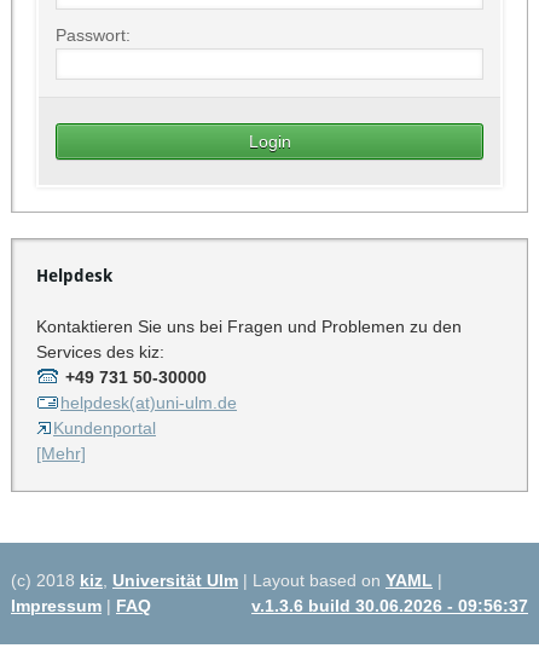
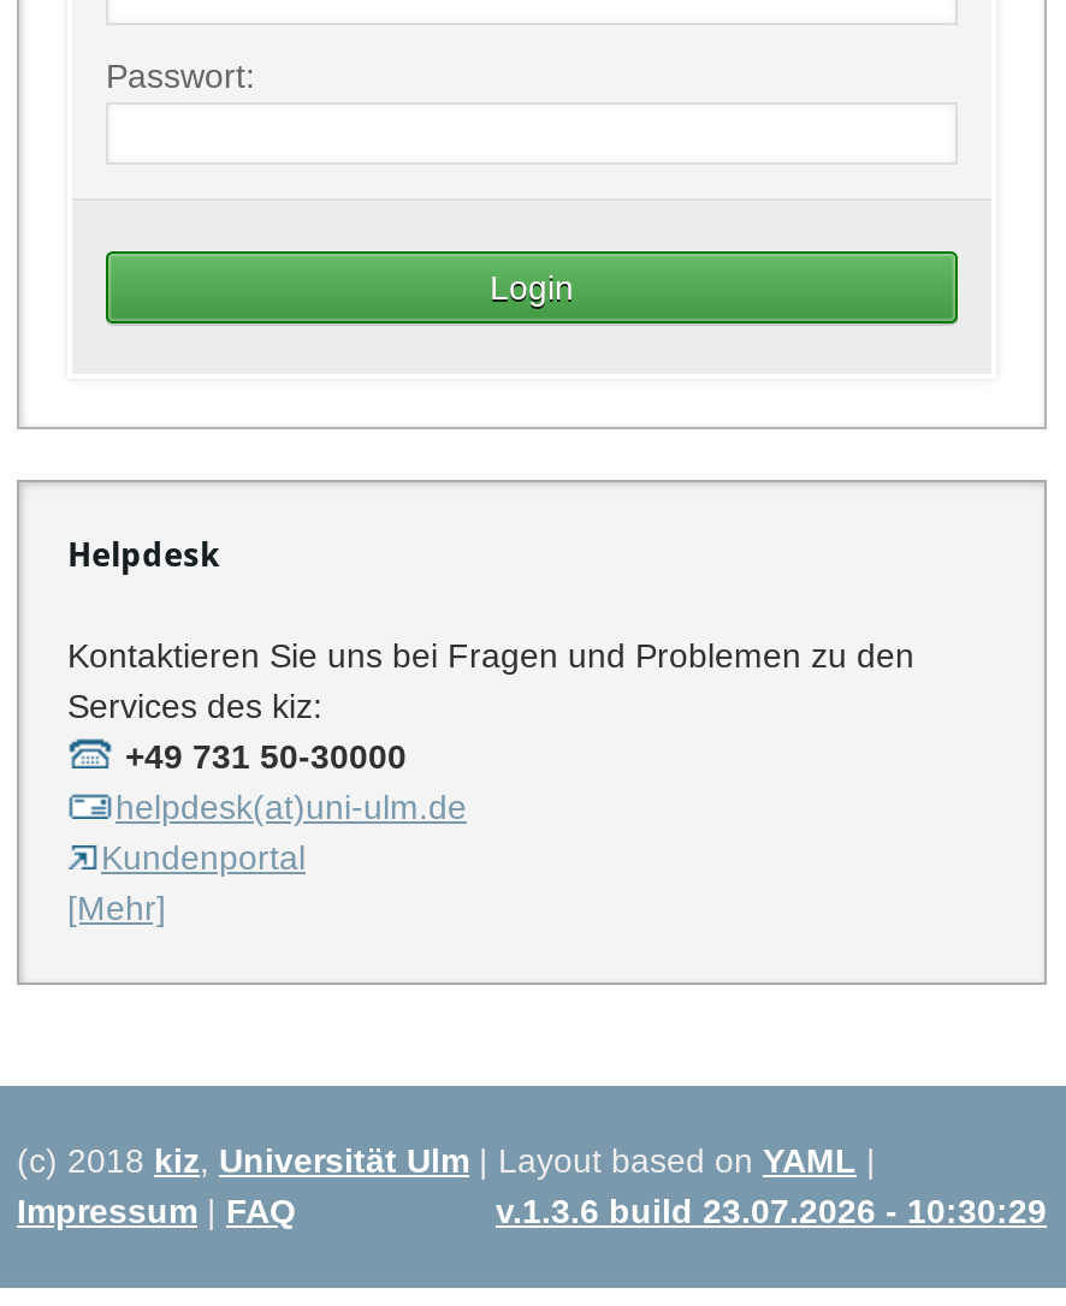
[251,596,528,615] v.1.3.6 build 30.06.2026 - 09:56:37 -> [496,1191,1047,1230] v.1.3.6 build 23.07.2026 - 10:30:29

